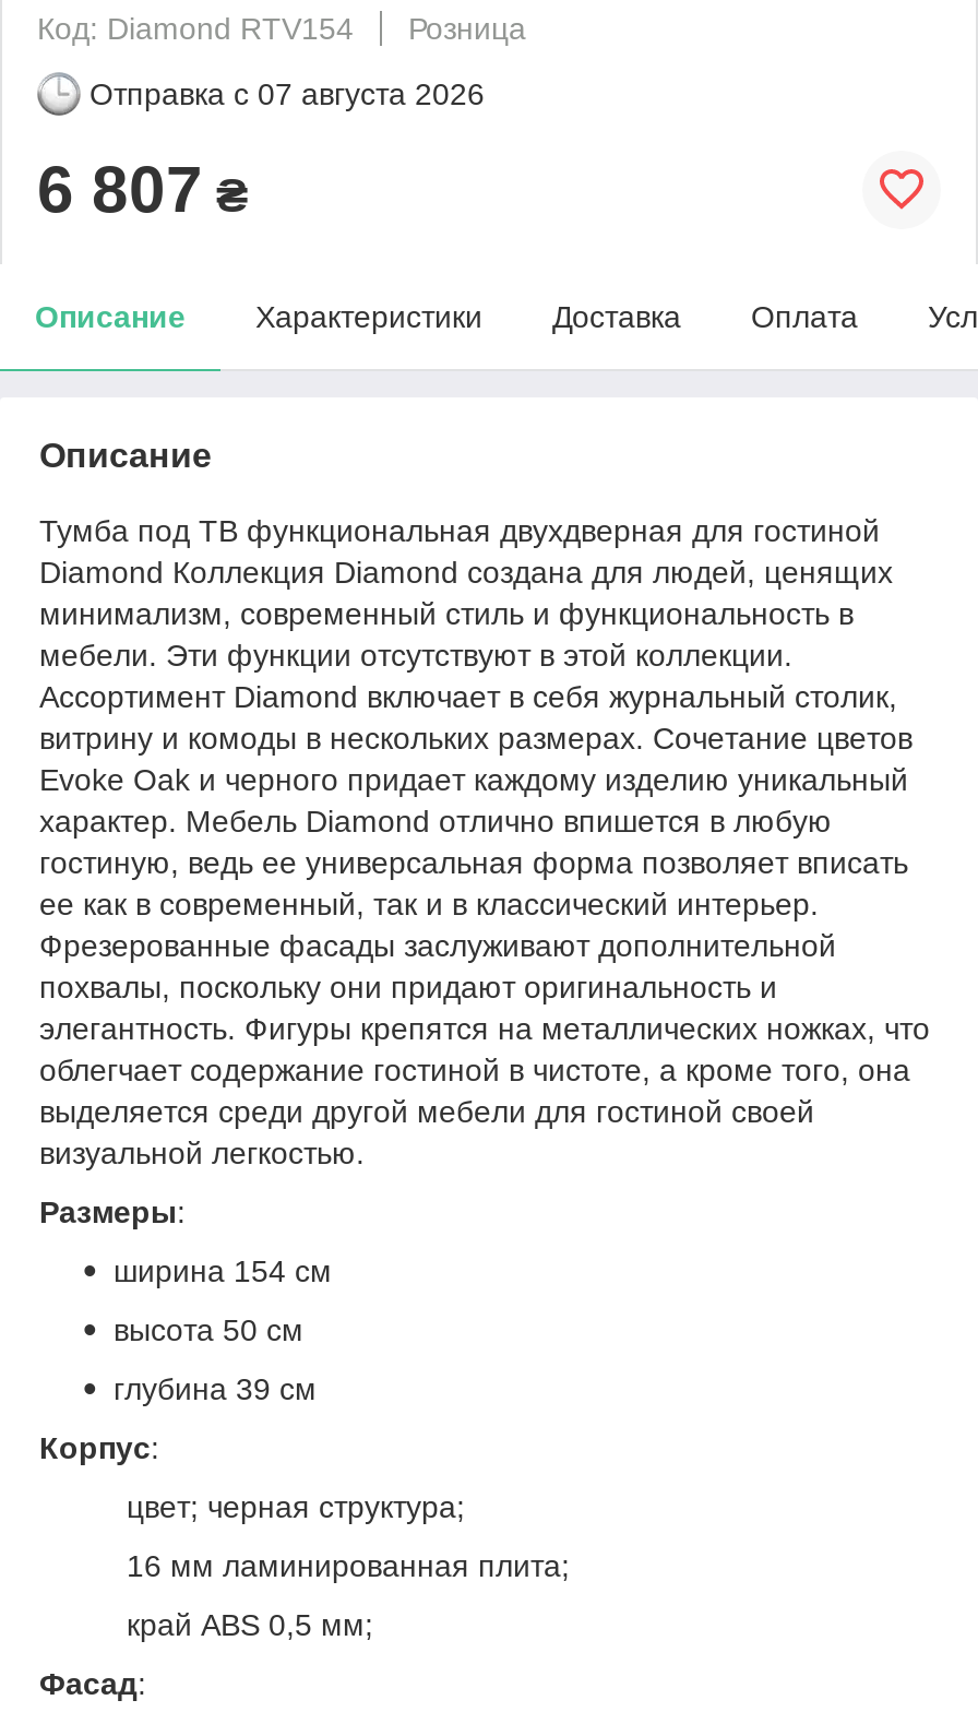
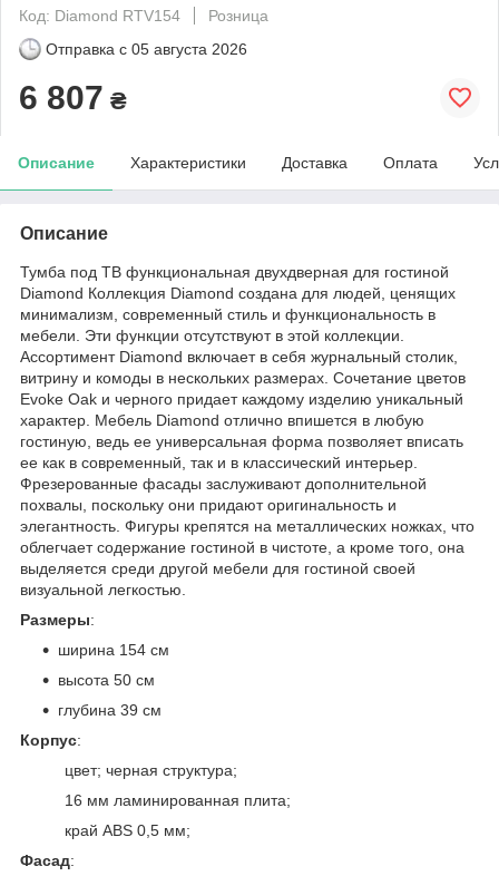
[90,76,485,111] Отправка с 07 августа 2026 -> [46,40,247,58] Отправка с 05 августа 2026

